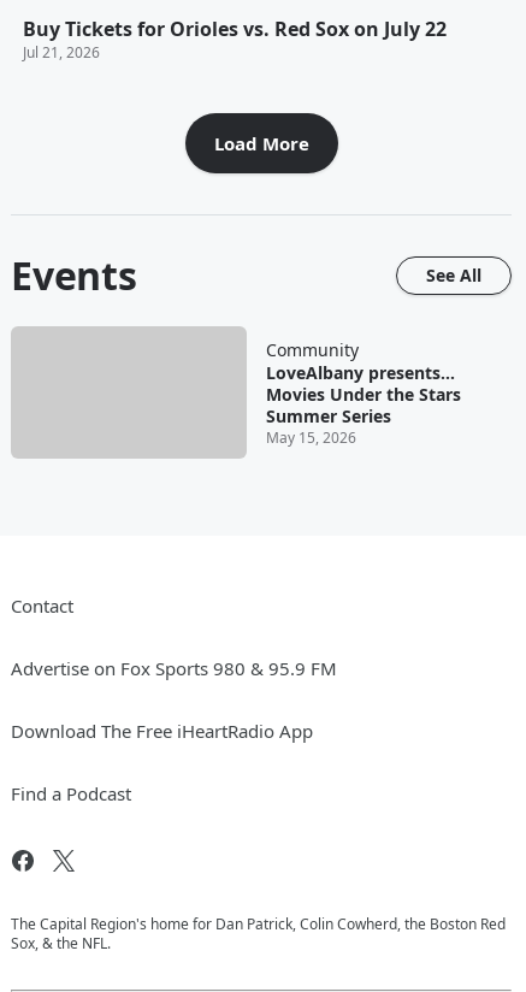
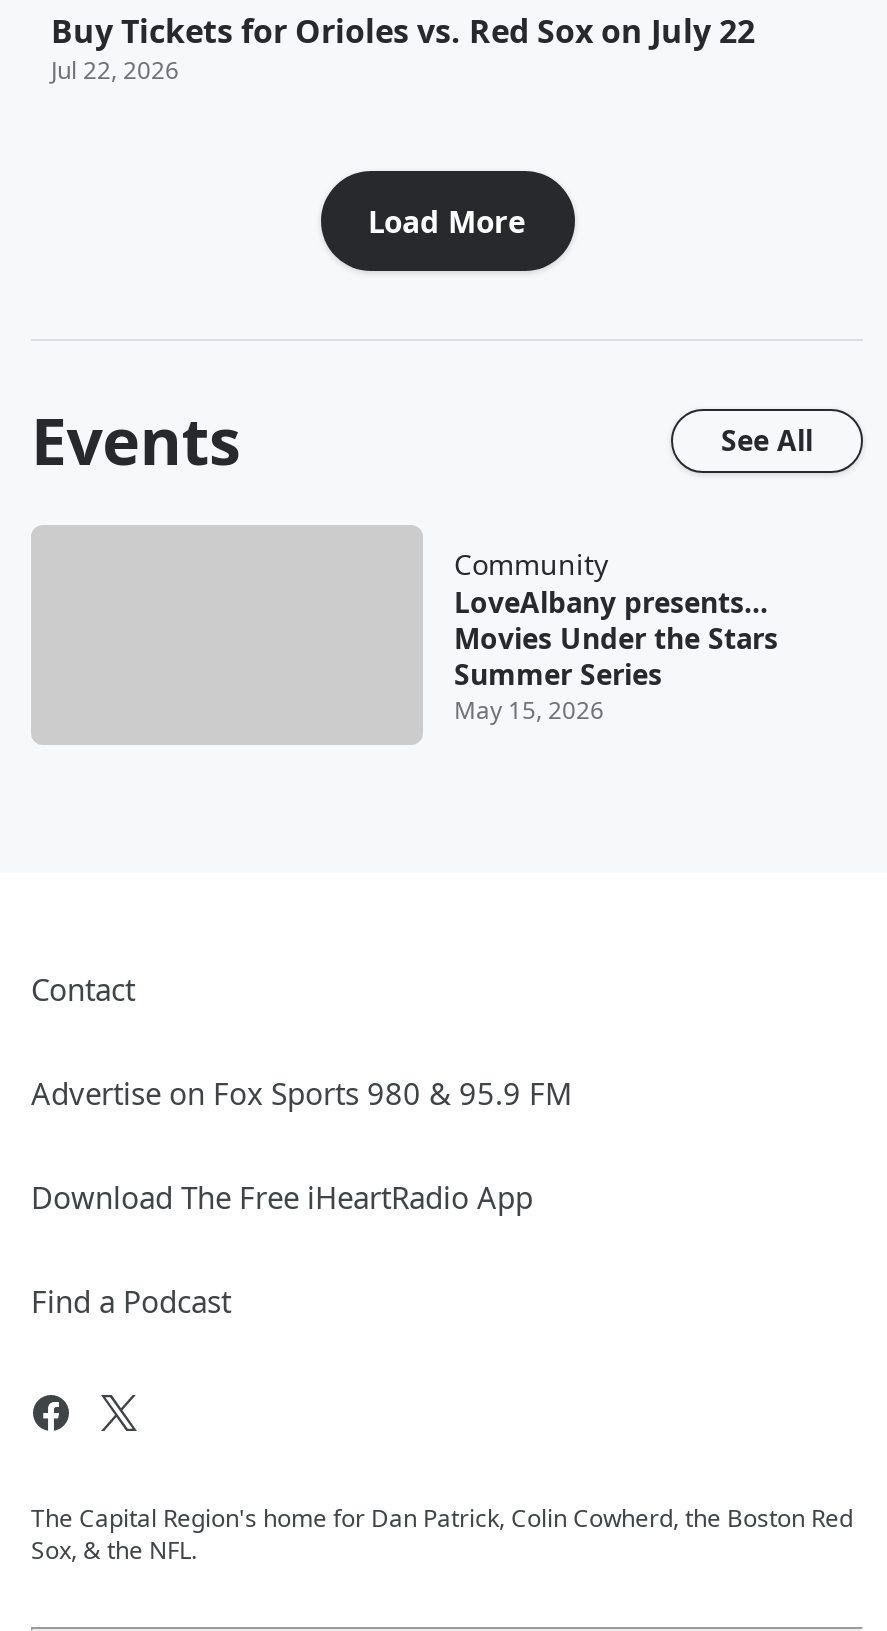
[23,42,100,63] Jul 21, 2026 -> [51,53,179,87] Jul 22, 2026

